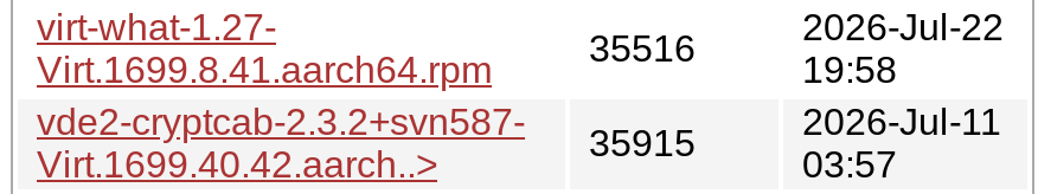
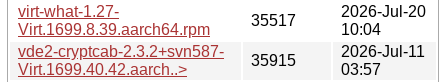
[802,7,1004,90] 2026-Jul-22 | 19:58 -> [341,3,426,38] 2026-Jul-20 | 10:04
[589,28,696,68] 35516 -> [251,12,296,29] 35517
[37,49,492,90] Virt.1699.8.41.aarch64.rpm -> [18,21,210,38] Virt.1699.8.39.aarch64.rpm

